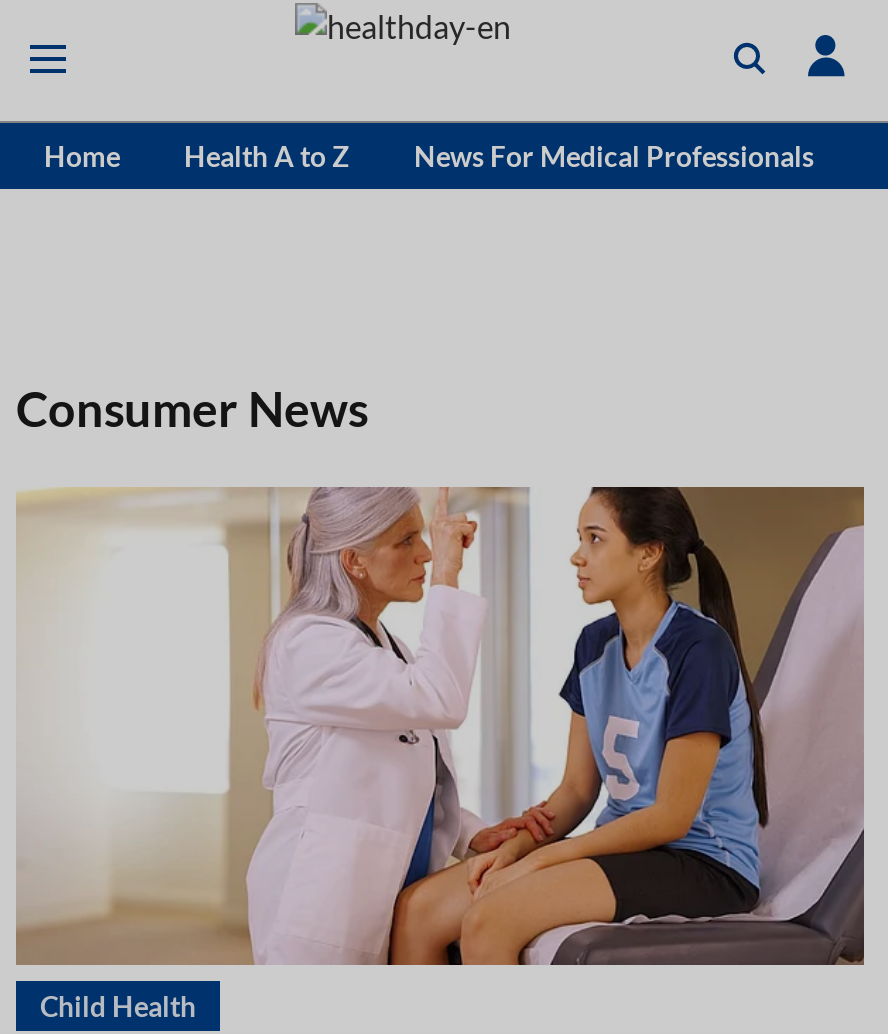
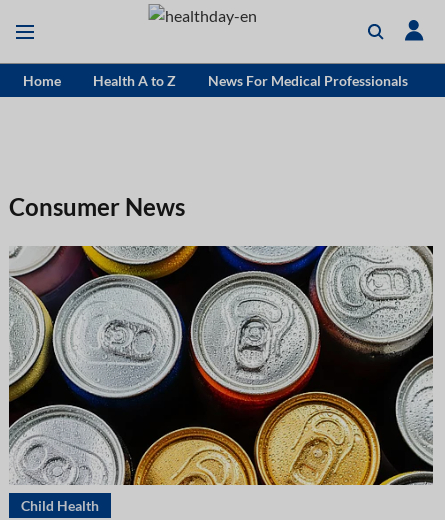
[14,485,866,967] [image] -> [8,245,434,486] [image]

